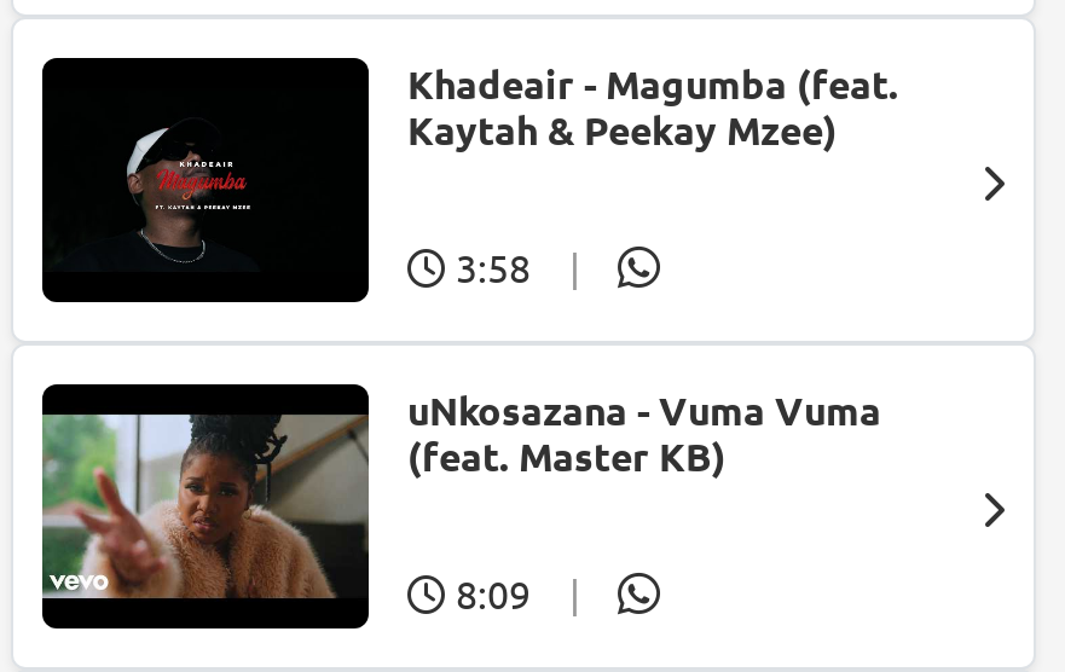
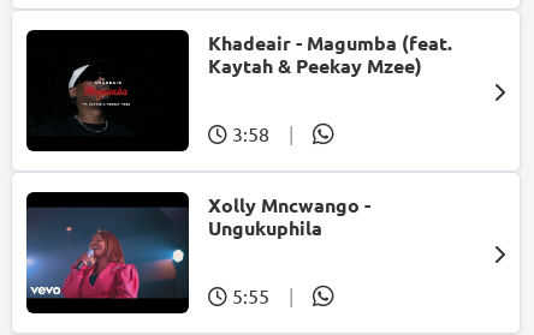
[40,384,881,599] [image] | uNkosazana - Vuma Vuma | (feat. Master KB) -> [25,192,370,299] [image] | Xolly Mncwango - | Ungukuphila
[456,568,531,616] 8:09 -> [232,283,269,307] 5:55

